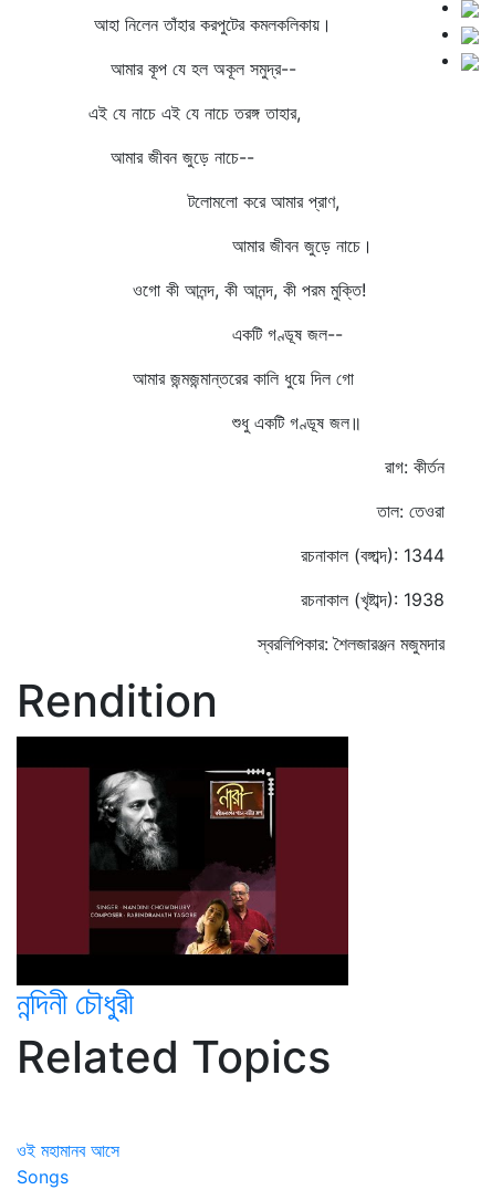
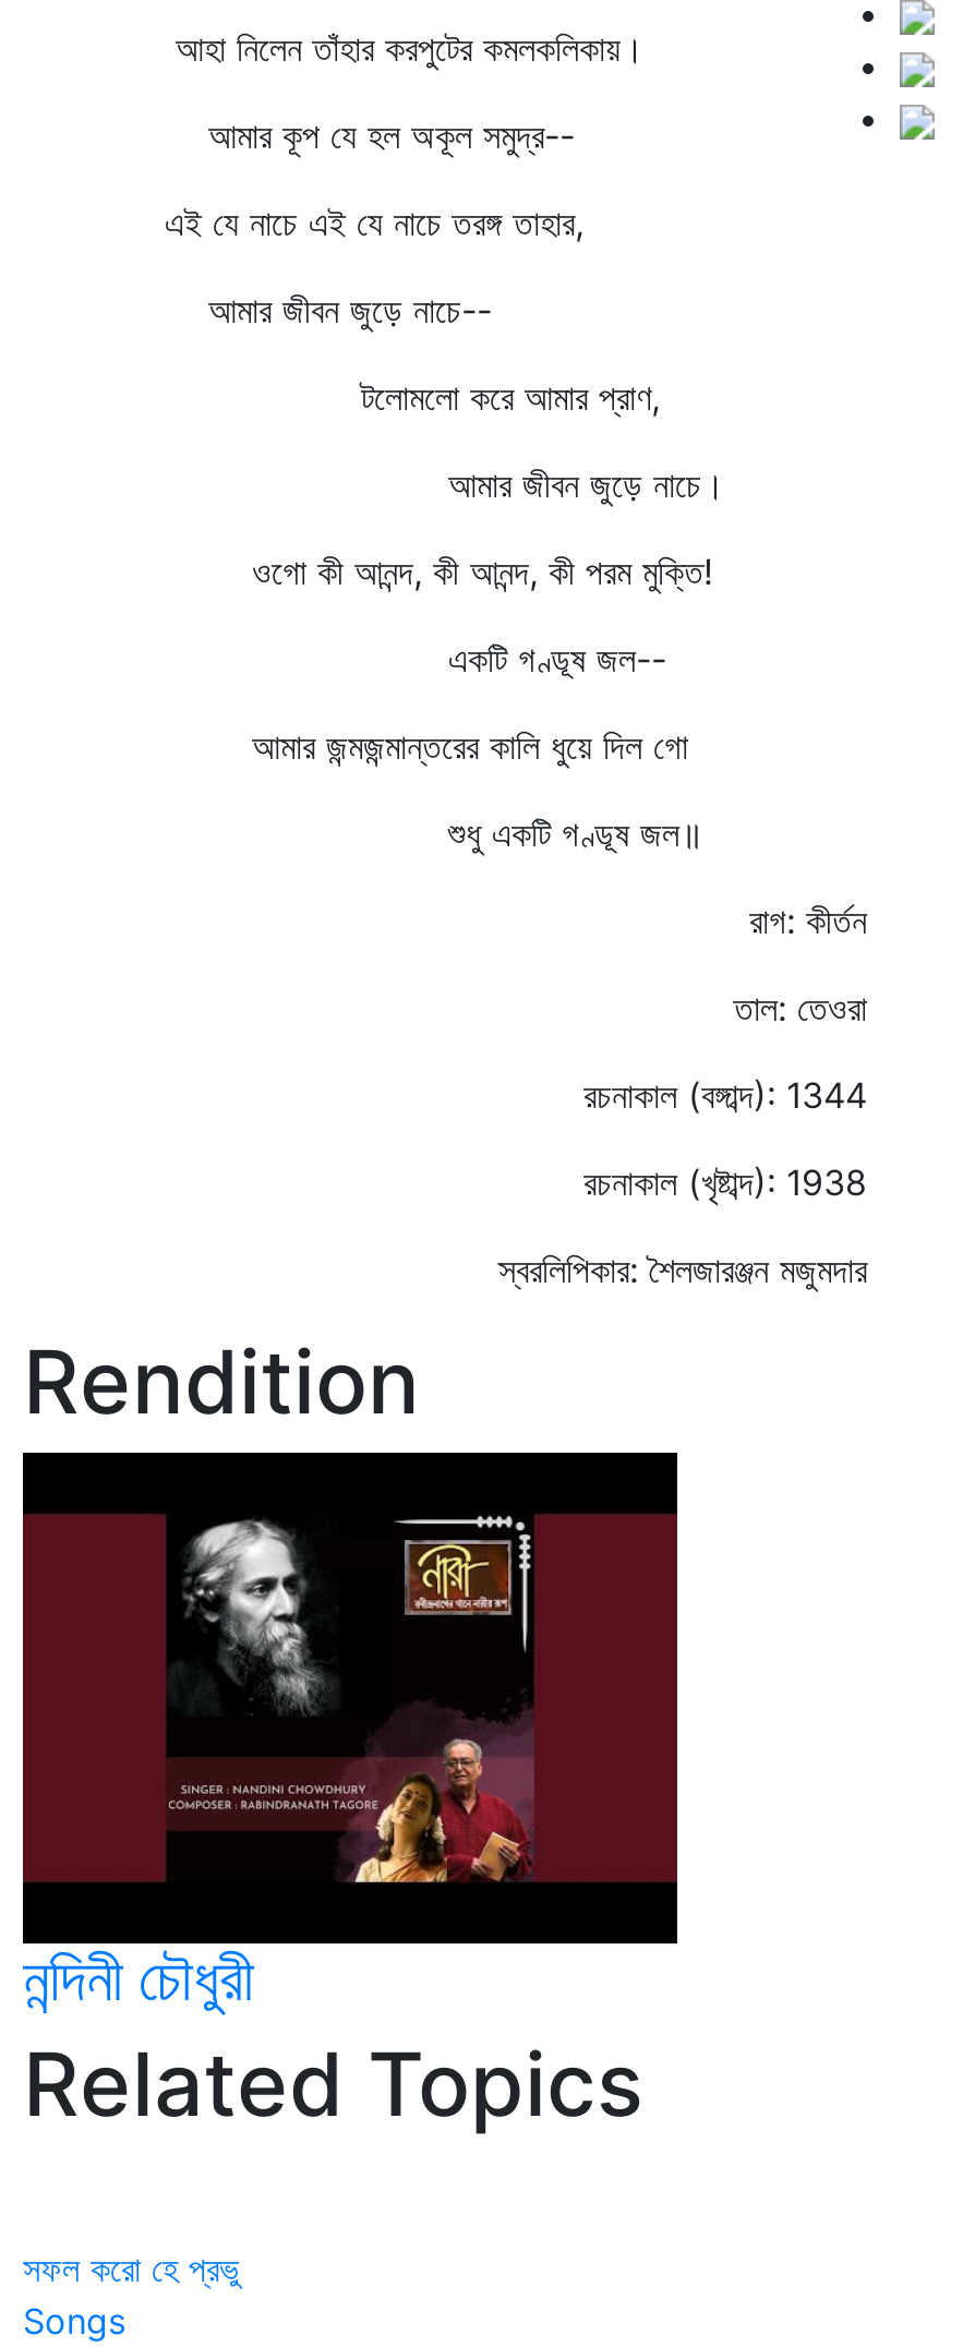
[17,1139,119,1161] ওই মহামানব আসে -> [23,2247,239,2290] সফল করো হে প্রভু

